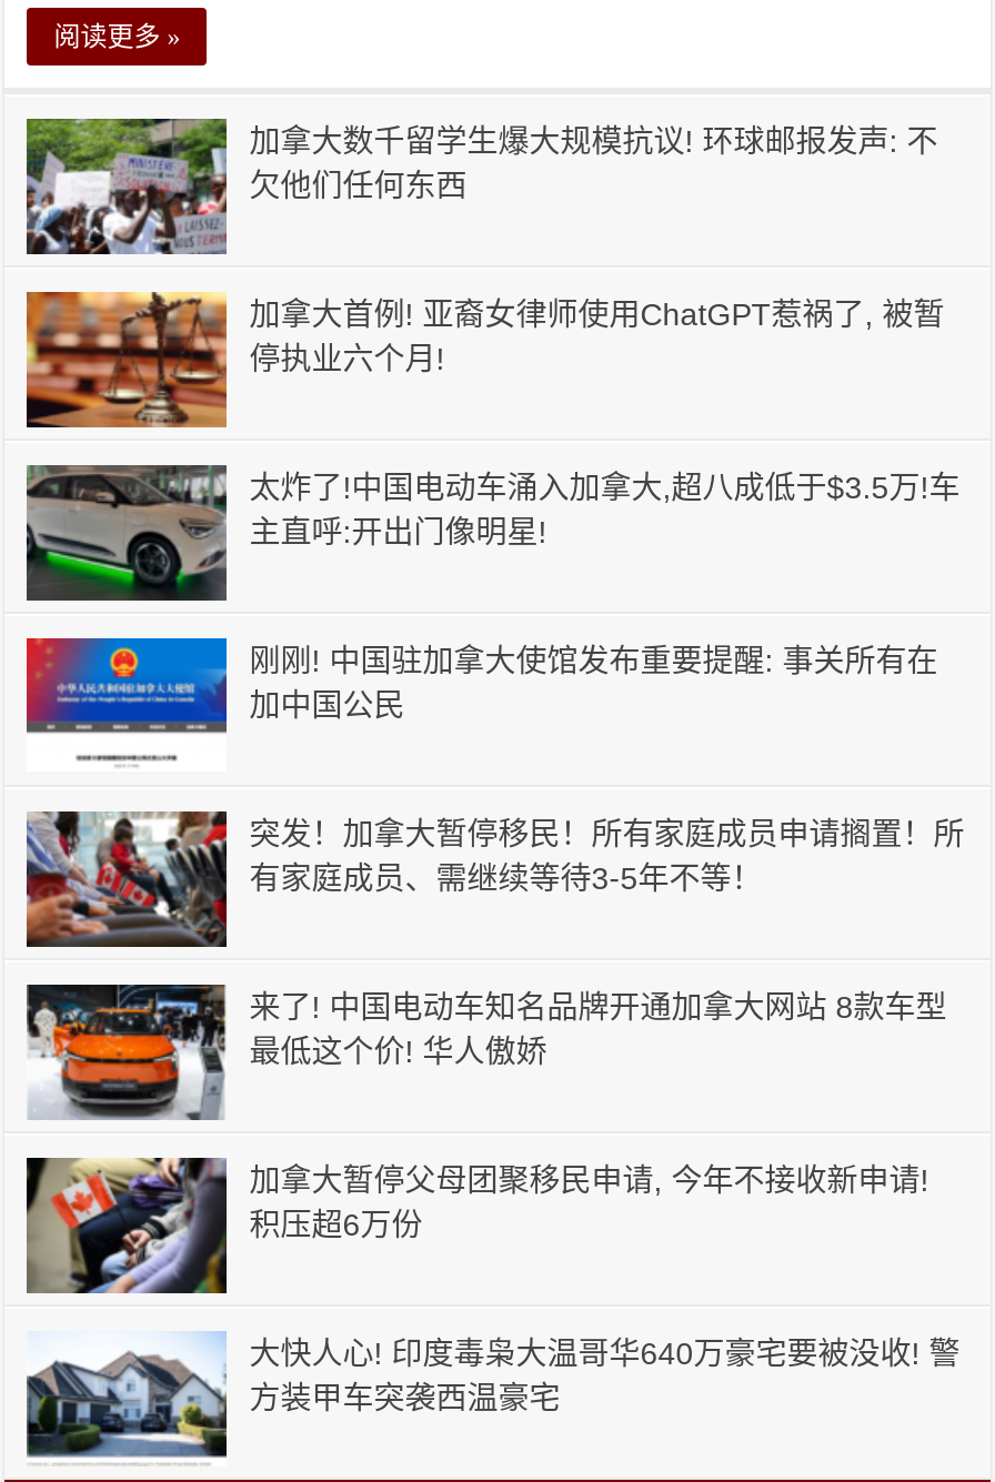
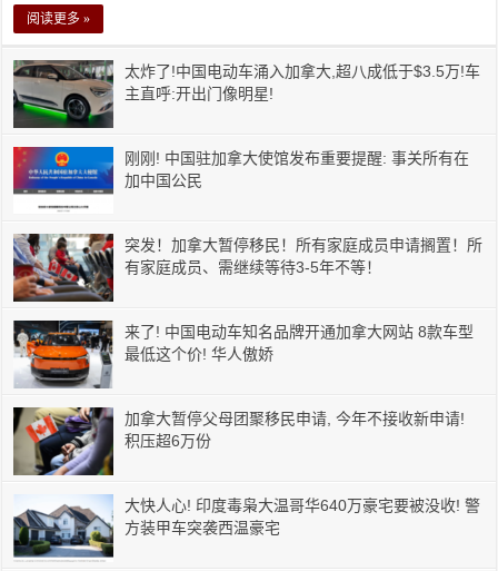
[27,119,938,254] [image] | 加拿大数千留学生爆大规模抗议! 环球邮报发声: 不 | 欠他们任何东西 -> none
[24,290,944,430] [image] | 加拿大首例! 亚裔女律师使用ChatGPT惹祸了, 被暂 | 停执业六个月! -> none

